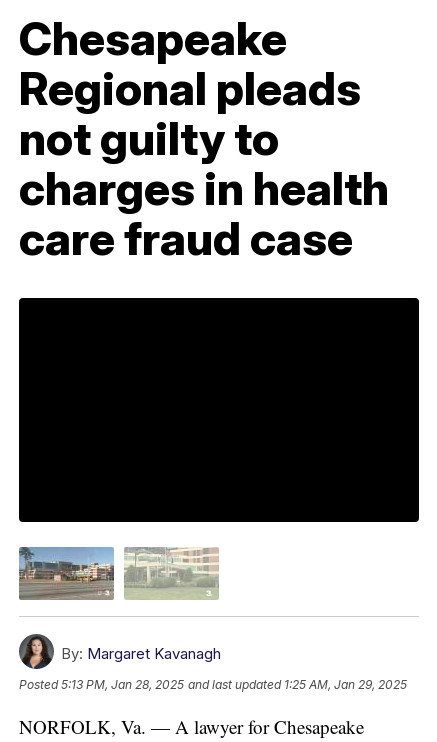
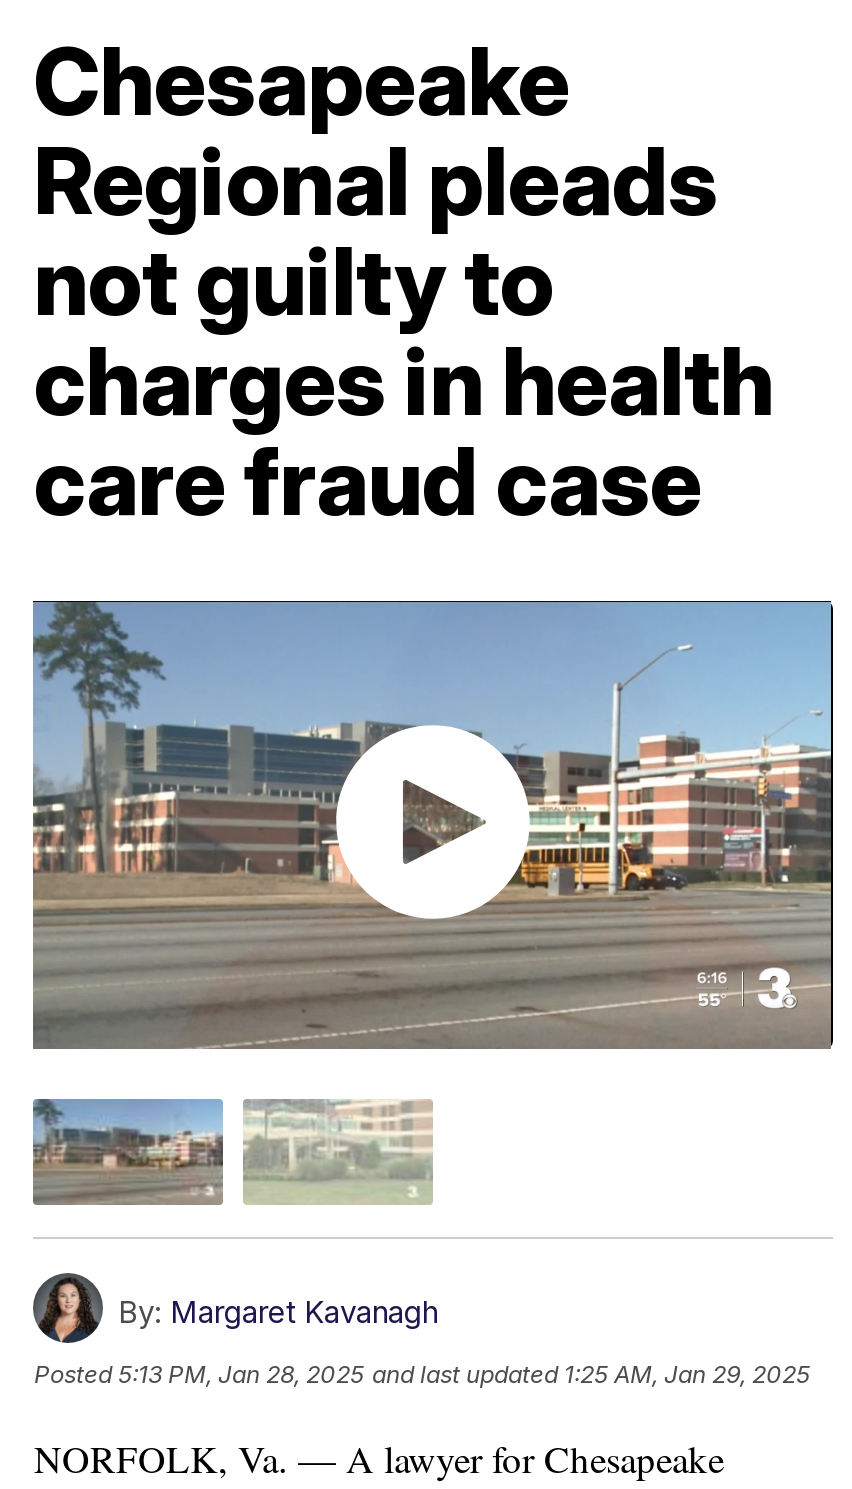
none -> [31,599,833,1047] [image]

